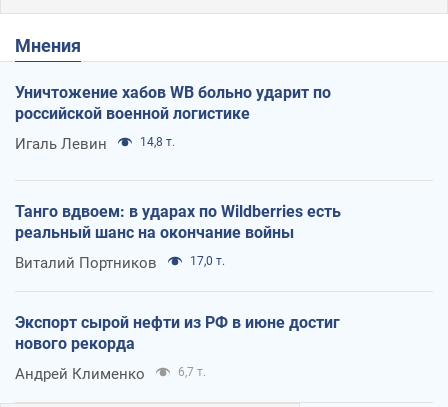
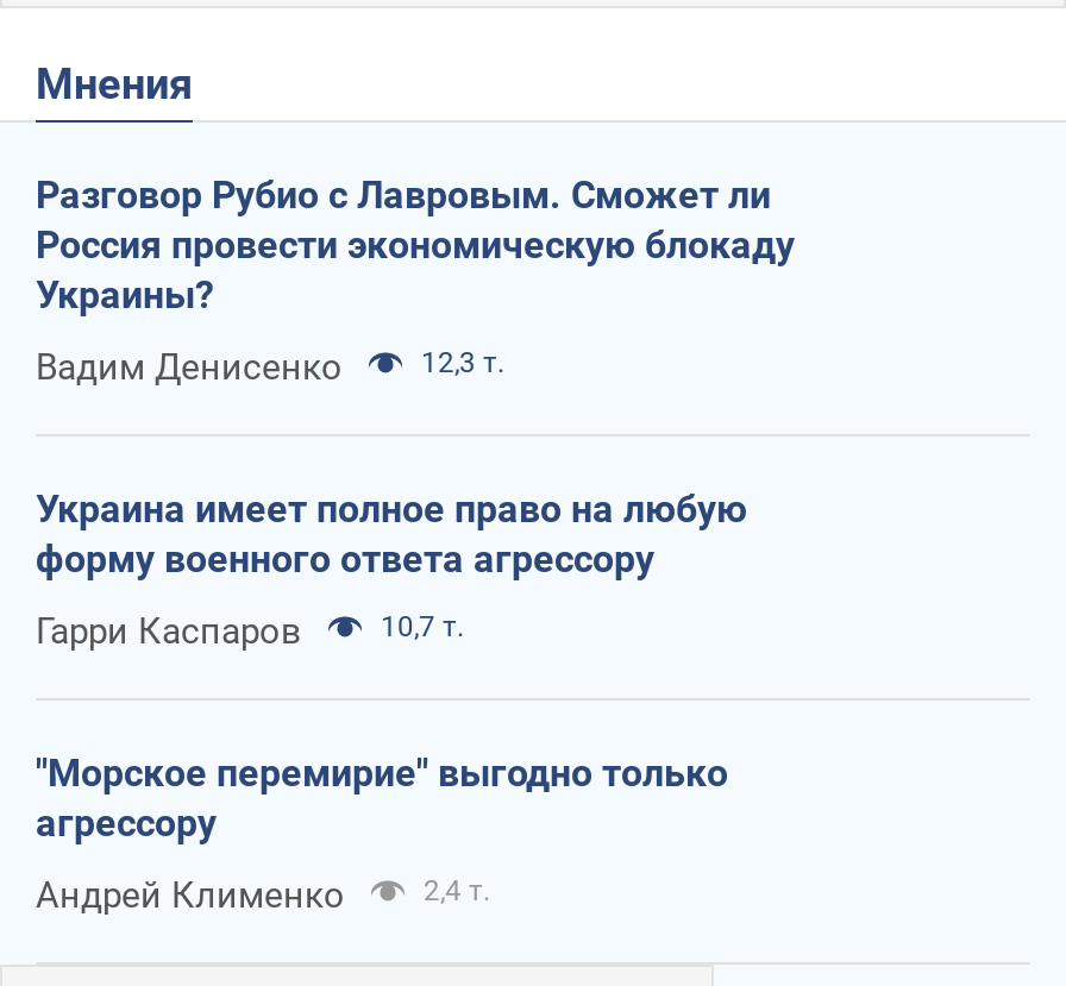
[15,83,331,123] Уничтожение хабов WB больно ударит по | российской военной логистике -> [36,172,795,317] Разговор Рубио с Лавровым. Сможет ли | Россия провести экономическую блокаду | Украины?
[15,135,175,153] Игаль Левин | 14,8 т. -> [36,345,504,388] Вадим Денисенко | 12,3 т.
[15,202,341,242] Танго вдвоем: в ударах по Wildberries есть | реальный шанс на окончание войны -> [36,486,747,581] Украина имеет полное право на любую | форму военного ответа агрессору
[15,254,225,272] Виталий Портников | 17,0 т. -> [36,609,464,652] Гарри Каспаров | 10,7 т.
[15,313,340,353] Экспорт сырой нефти из РФ в июне достиг | нового рекорда -> [36,750,728,845] "Морское перемирие" выгодно только | агрессору
[178,365,206,379] 6,7 т. -> [424,873,490,907] 2,4 т.

